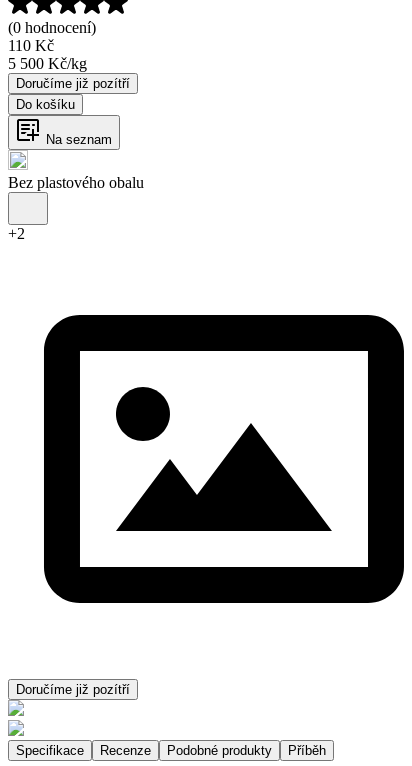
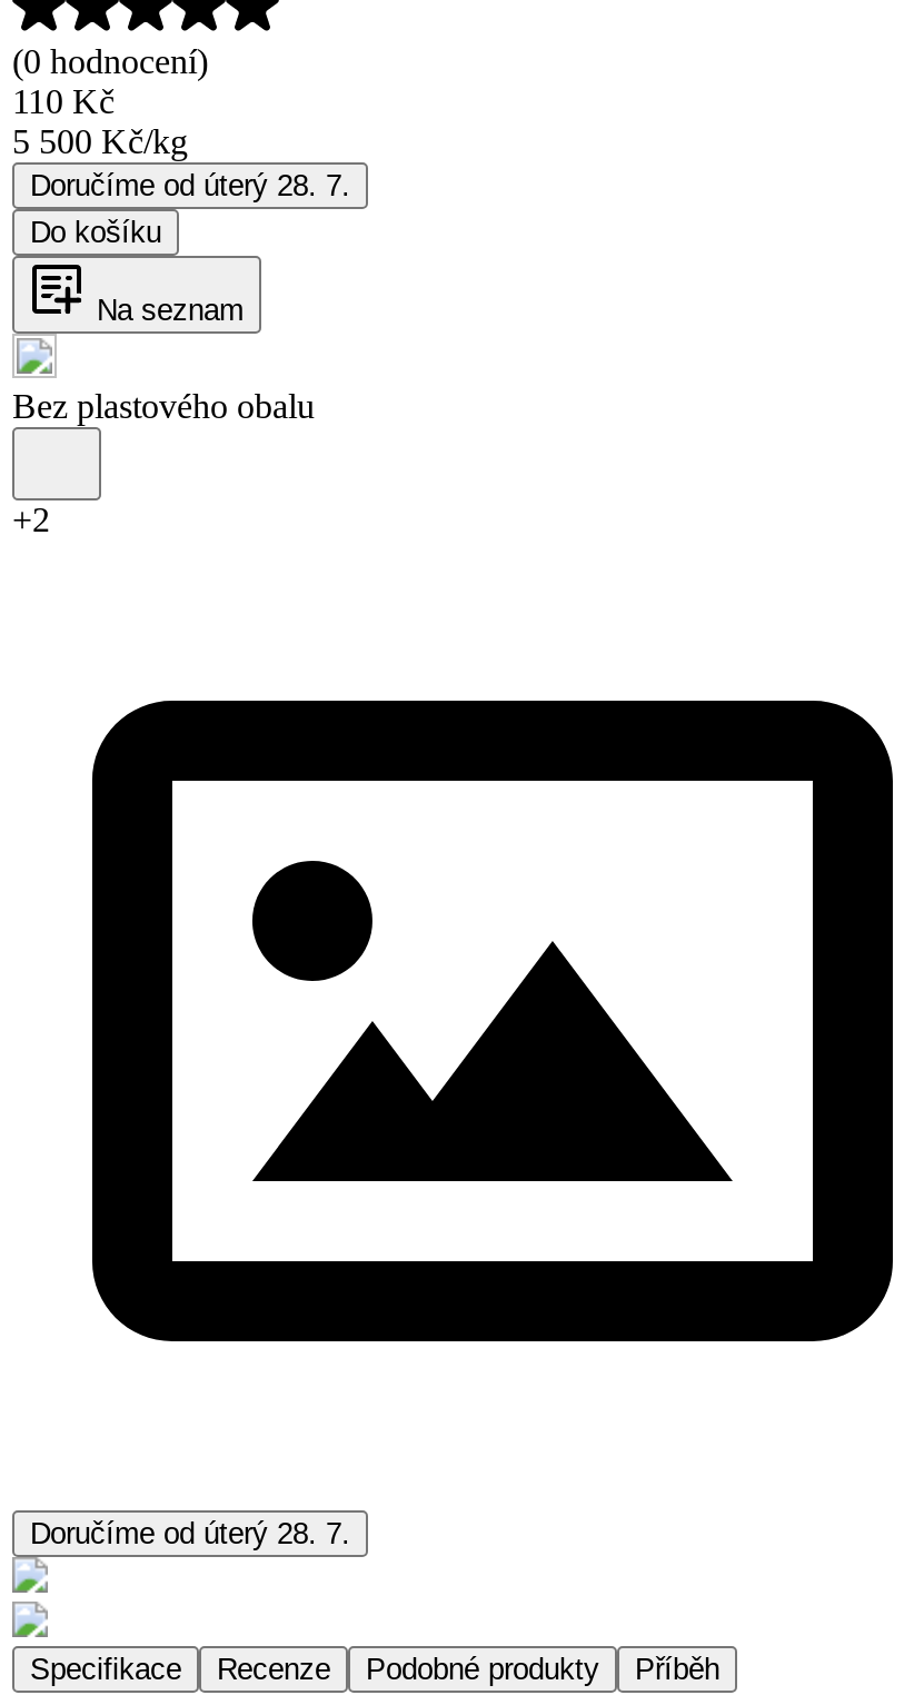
[16,76,130,91] Doručíme již pozítří -> [30,169,350,202] Doručíme od úterý 28. 7.
[16,682,130,697] Doručíme již pozítří -> [30,1517,350,1550] Doručíme od úterý 28. 7.

